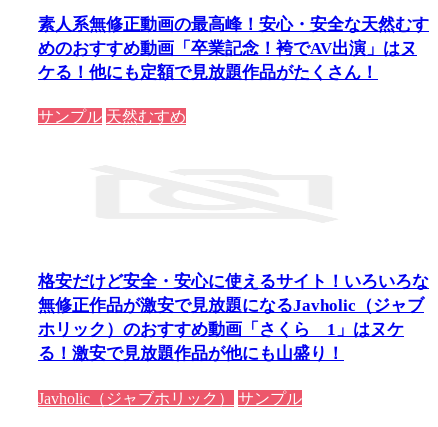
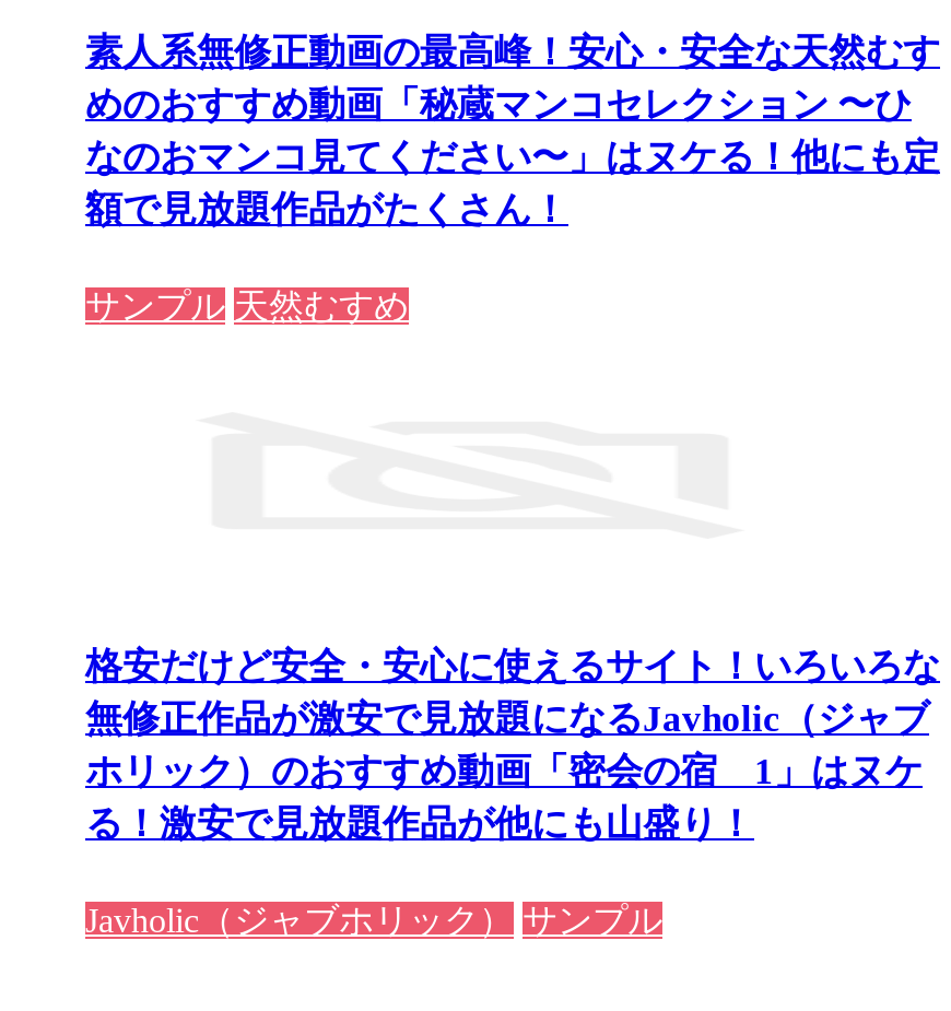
[38,39,417,82] めのおすすめ動画「卒業記念！袴でAV出演」はヌ | ケる！他にも定額で見放題作品がたくさん！ -> [85,83,940,230] めのおすすめ動画「秘蔵マンコセレクション 〜ひ | なのおマンコ見てください〜」はヌケる！他にも定 | 額で見放題作品がたくさん！
[38,320,404,339] ホリック）のおすすめ動画「さくら 1」はヌケ -> [85,751,923,792] ホリック）のおすすめ動画「密会の宿 1」はヌケ

